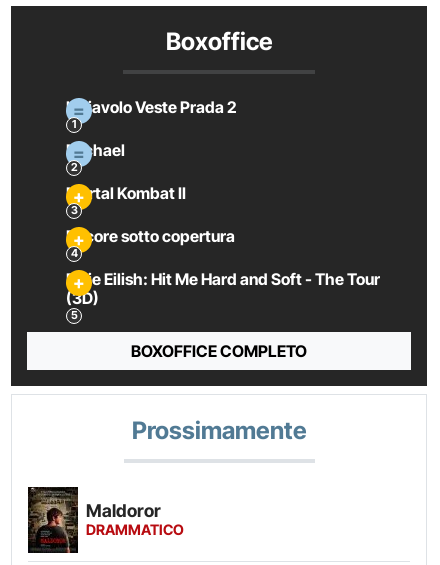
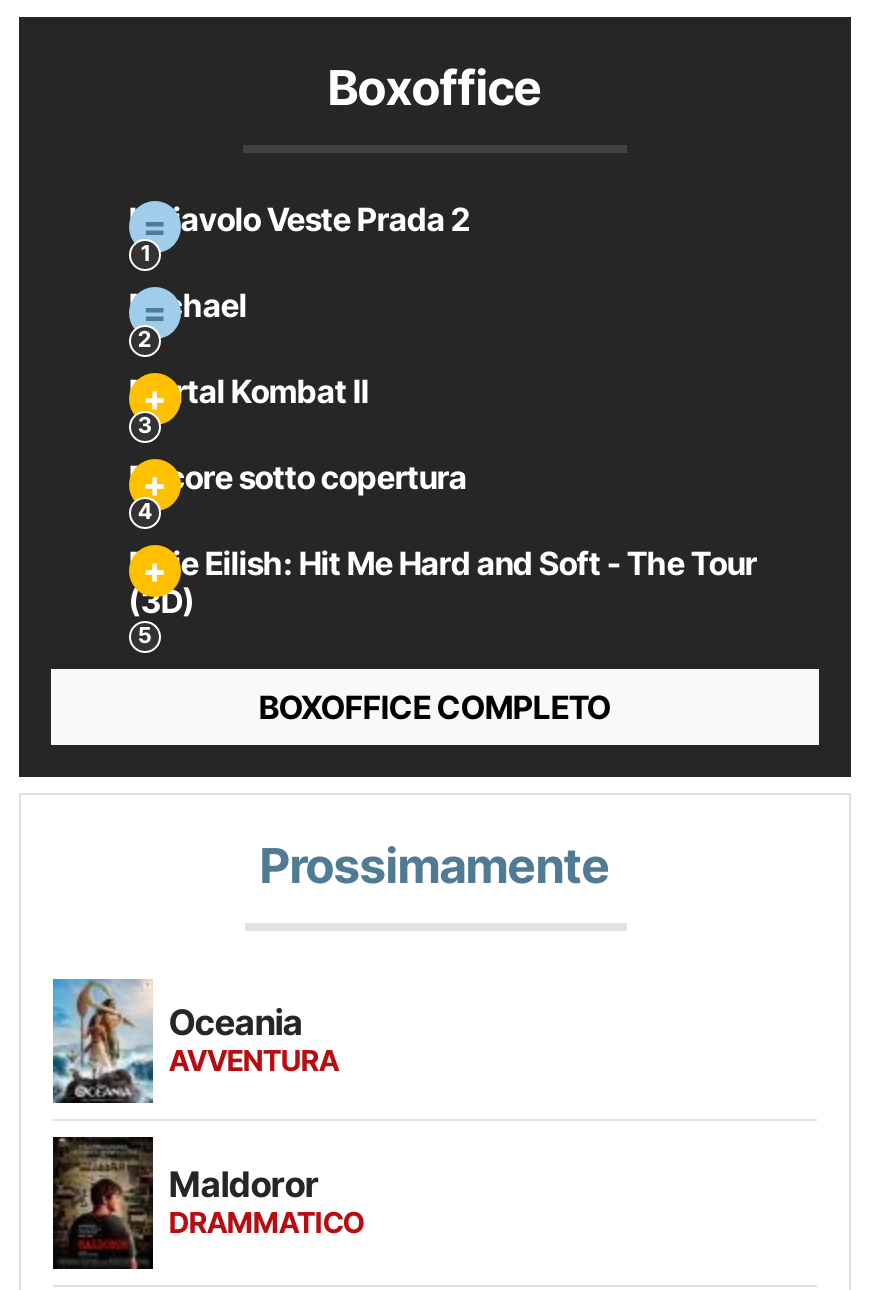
none -> [51,977,339,1105] [image] | Oceania | AVVENTURA

